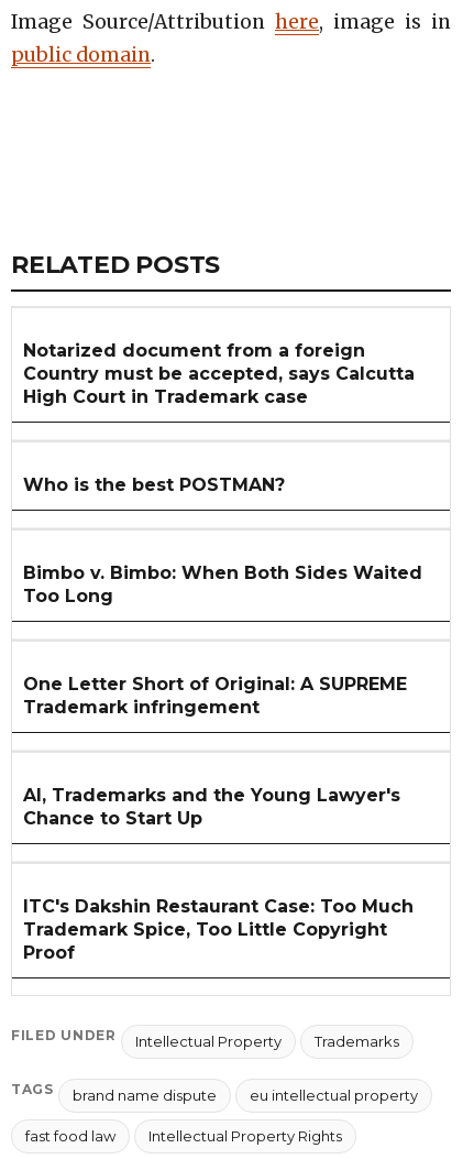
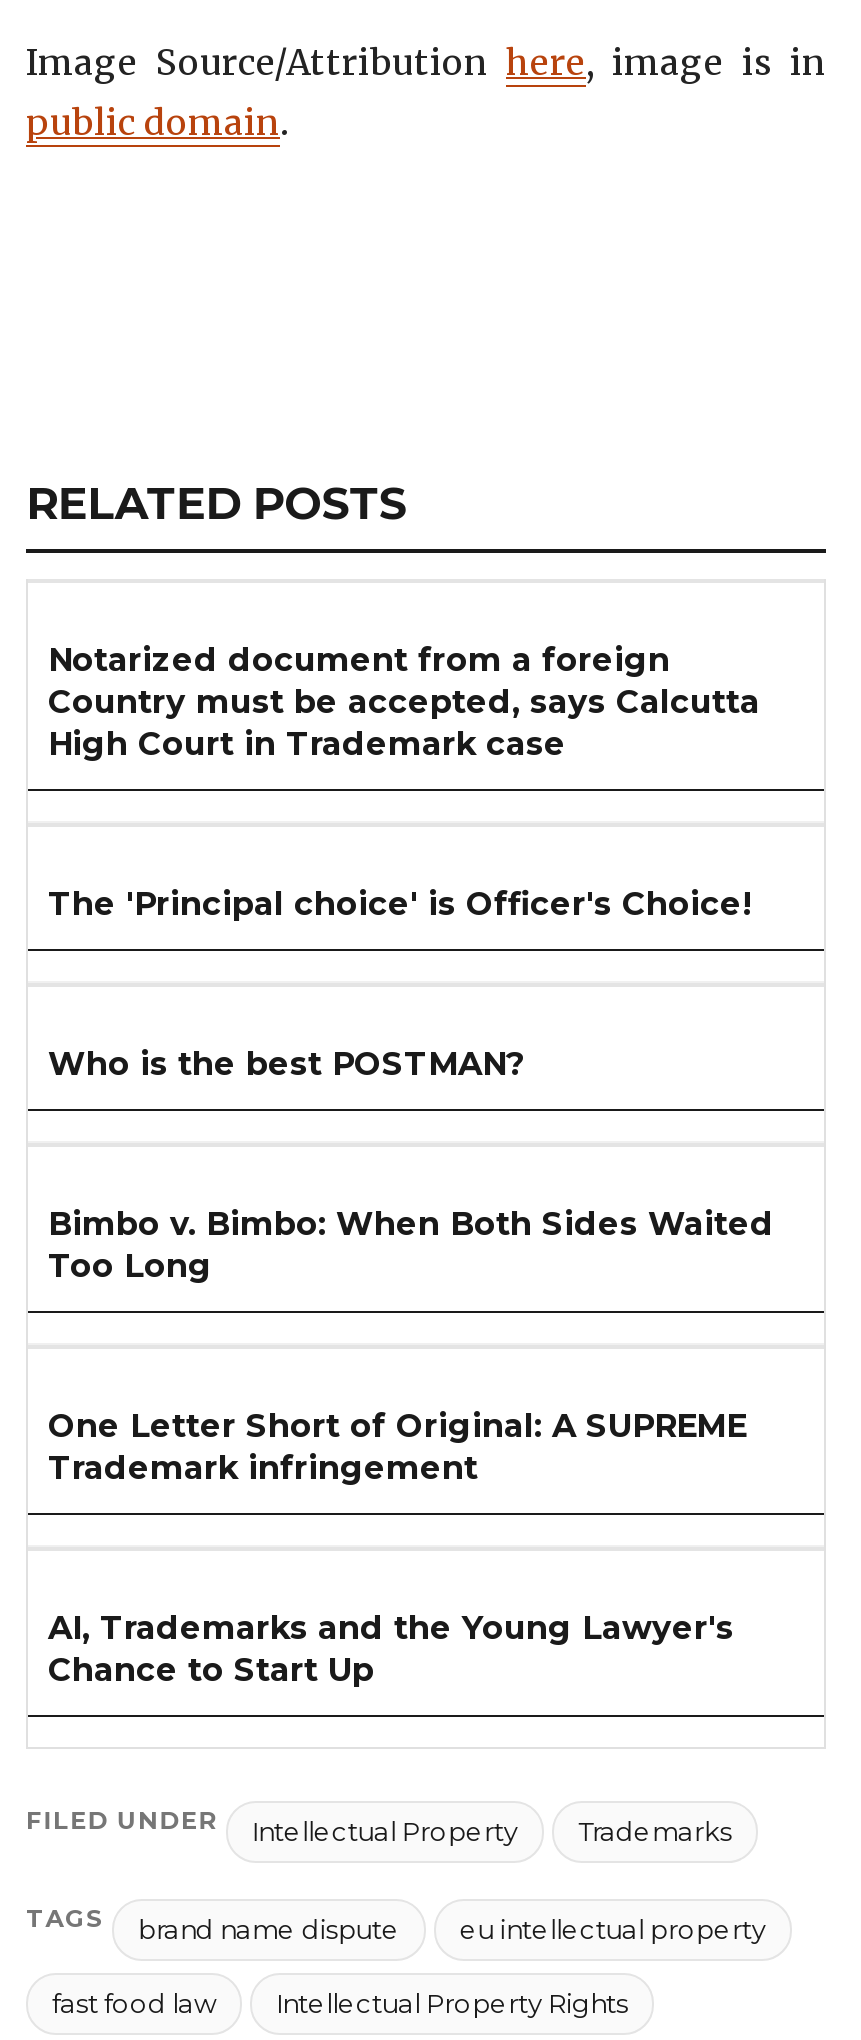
none -> [48,884,752,922] The 'Principal choice' is Officer's Choice!
moved [23,474,422,828] -> [48,1044,774,1688]: Who is the best POSTMAN? | Bimbo v. Bimbo: When Both Sides Waited | Too Long | One Letter Short of Original: A SUPREME | Trademark infringement | AI, Trademarks and the Young Lawyer's | Chance to Start Up
[23,896,414,963] ITC's Dakshin Restaurant Case: Too Much | Trademark Spice, Too Little Copyright | Proof -> none

